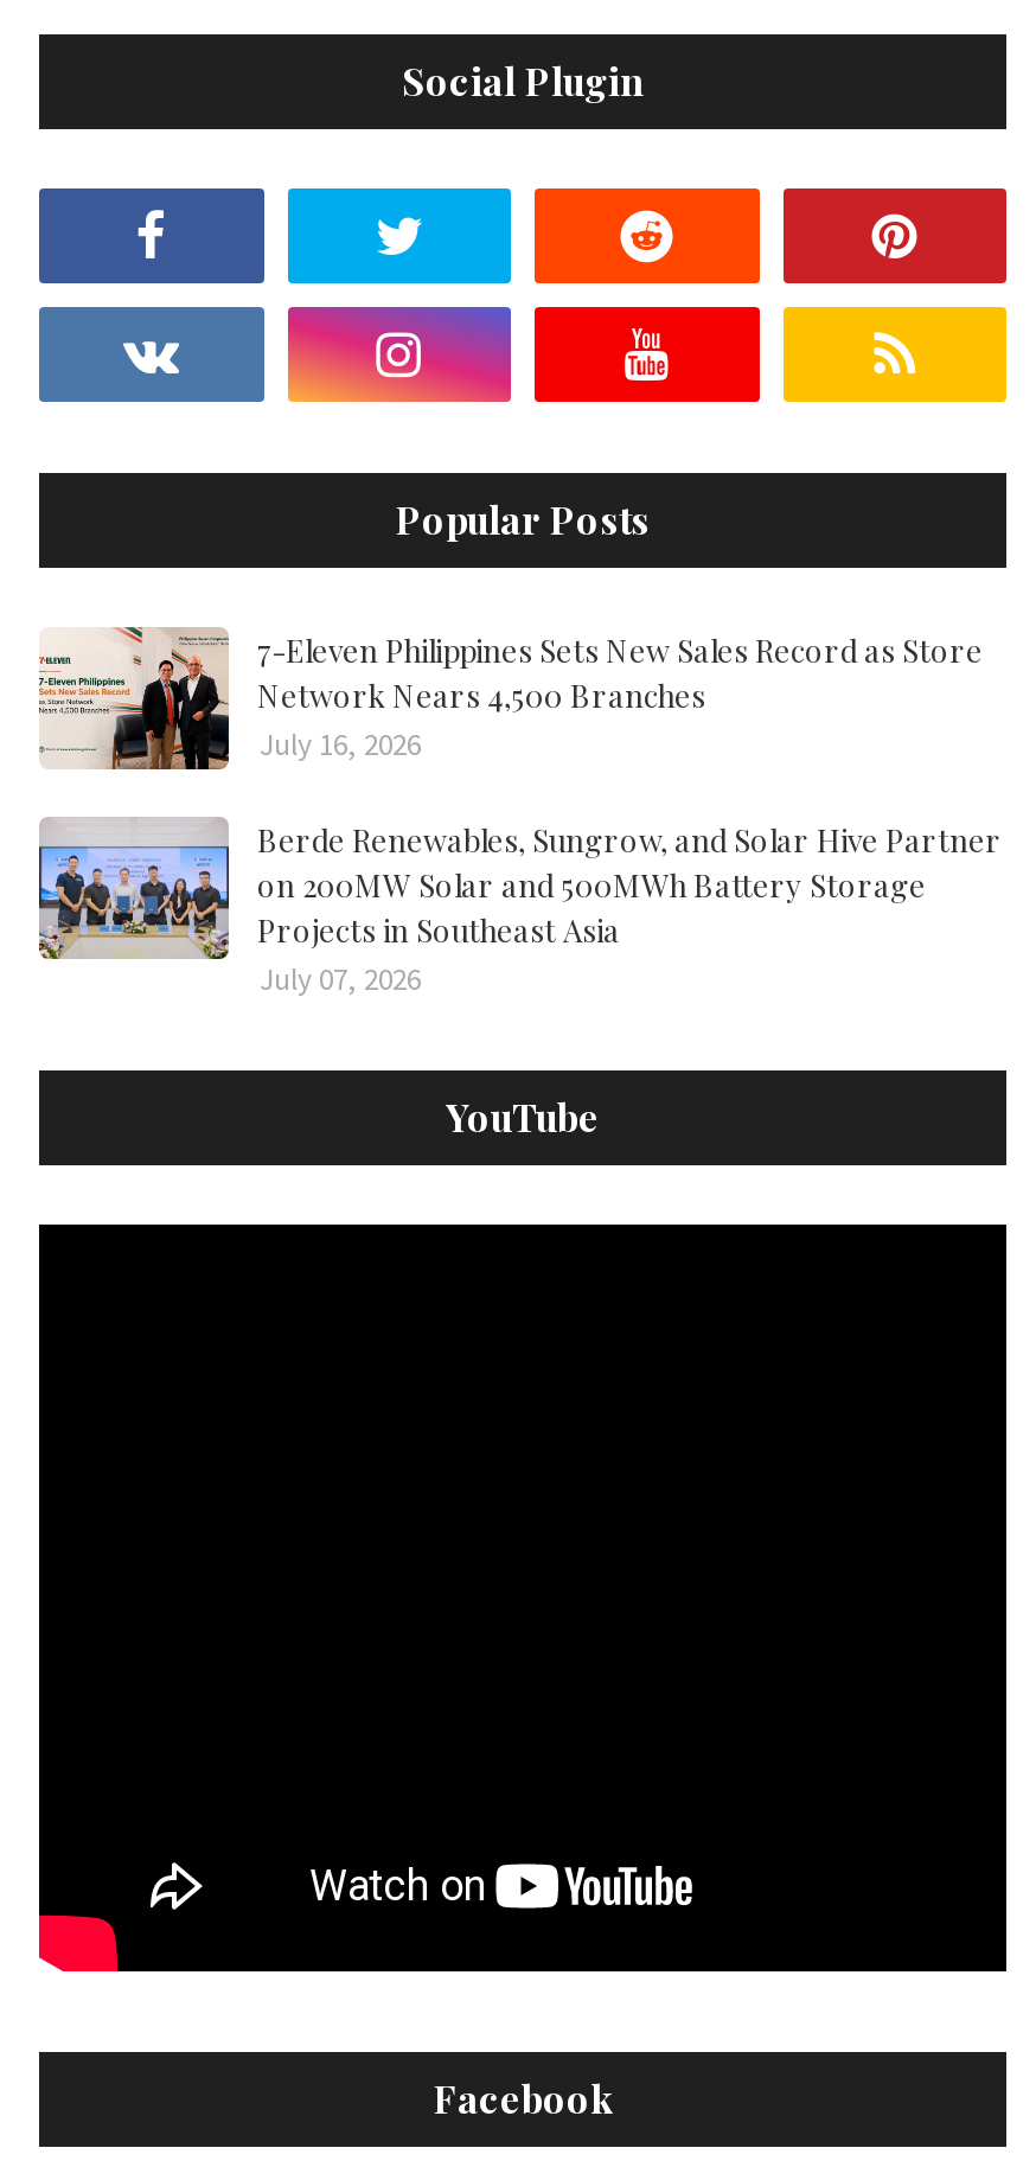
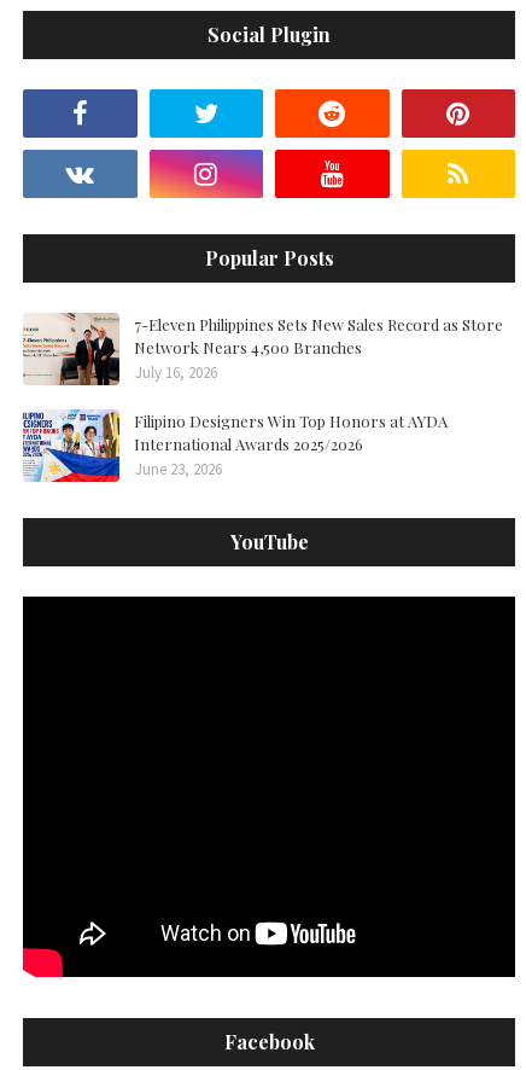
[39,817,1002,1000] [image] | Berde Renewables, Sungrow, and Solar Hive Partner | on 200MW Solar and 500MWh Battery Storage | Projects in Southeast Asia | July 07, 2026 -> [23,408,448,483] [image] | Filipino Designers Win Top Honors at AYDA | International Awards 2025/2026 | June 23, 2026

